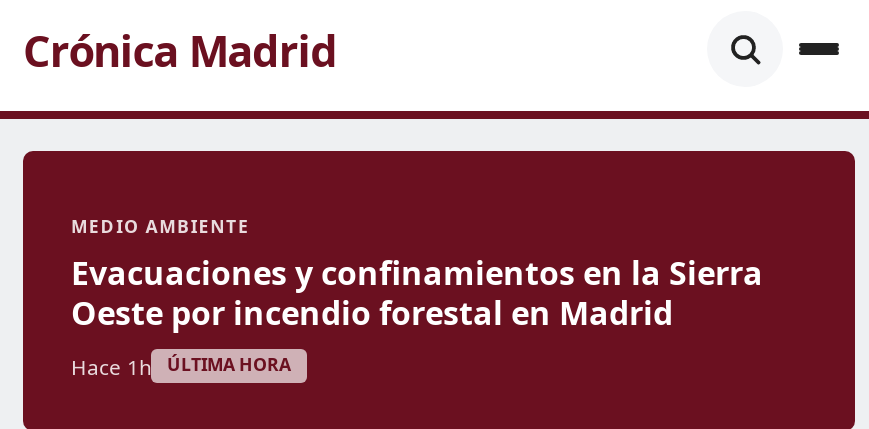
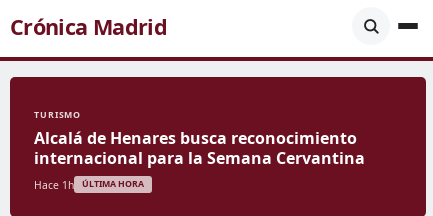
[71,215,763,335] MEDIO AMBIENTE | Evacuaciones y confinamientos en la Sierra | Oeste por incendio forestal en Madrid -> [34,109,365,169] TURISMO | Alcalá de Henares busca reconocimiento | internacional para la Semana Cervantina

